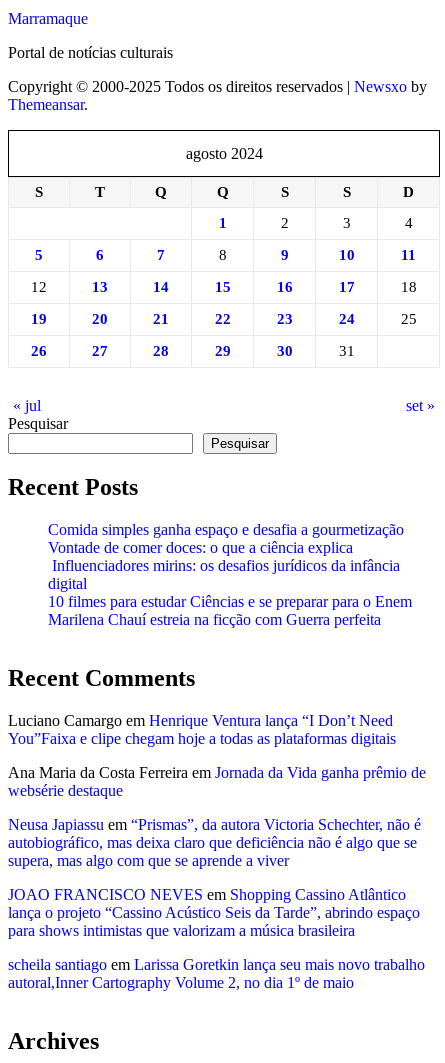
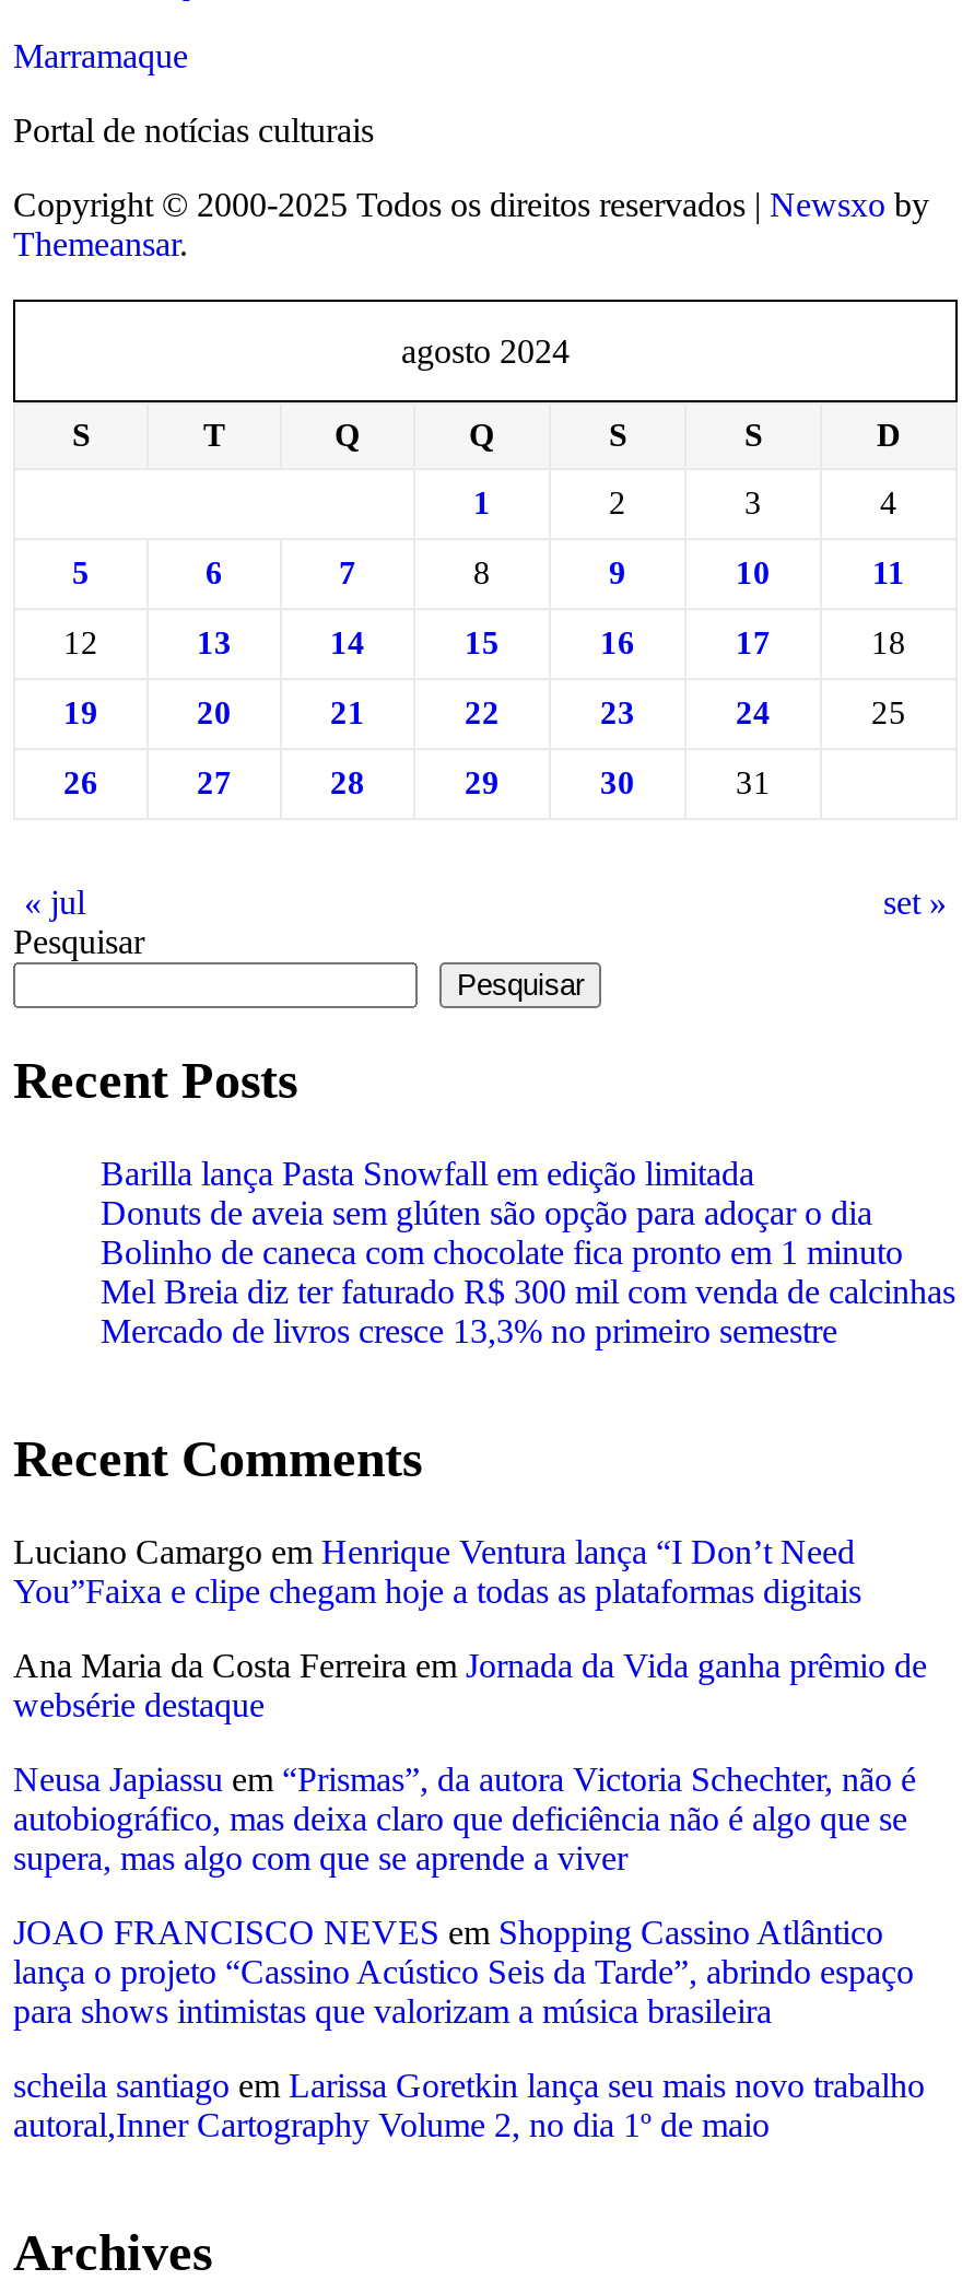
[48,521,412,628] Comida simples ganha espaço e desafia a gourmetização | Vontade de comer doces: o que a ciência explica | Influenciadores mirins: os desafios jurídicos da infância | digital | 10 filmes para estudar Ciências e se preparar para o Enem | Marilena Chauí estreia na ficção com Guerra perfeita -> [101,1155,955,1350] Barilla lança Pasta Snowfall em edição limitada | Donuts de aveia sem glúten são opção para adoçar o dia | Bolinho de caneca com chocolate fica pronto em 1 minuto | Mel Breia diz ter faturado R$ 300 mil com venda de calcinhas | Mercado de livros cresce 13,3% no primeiro semestre

